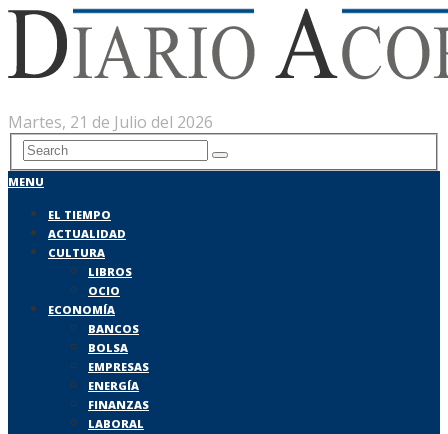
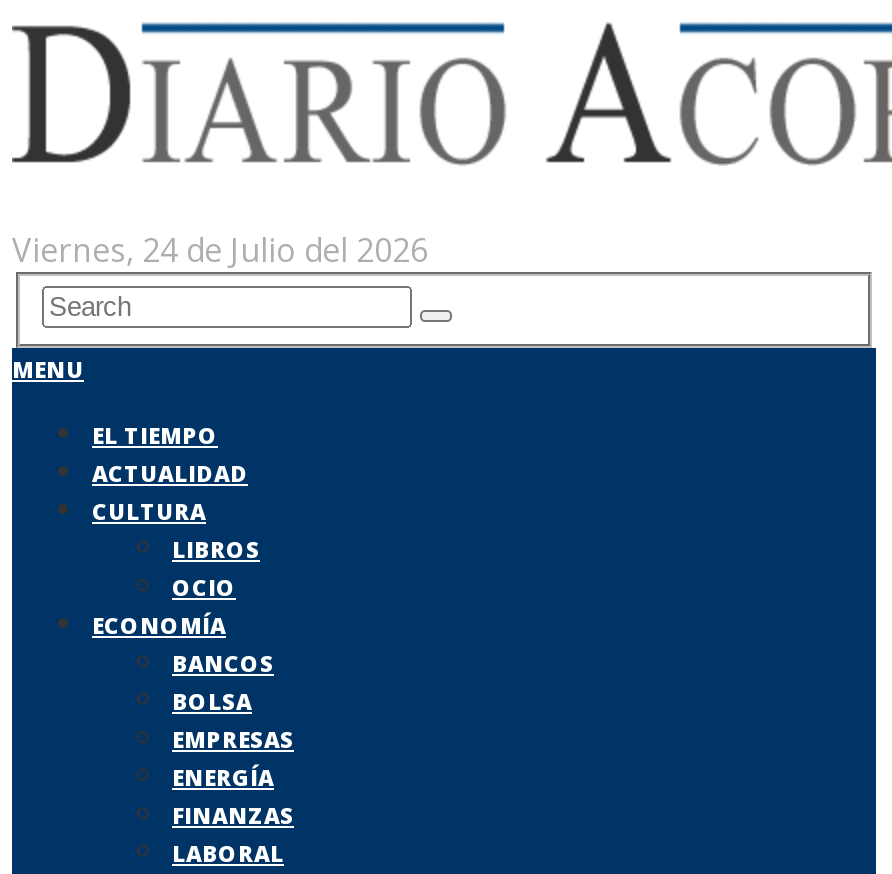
[8,111,213,133] Martes, 21 de Julio del 2026 -> [12,228,428,272] Viernes, 24 de Julio del 2026

